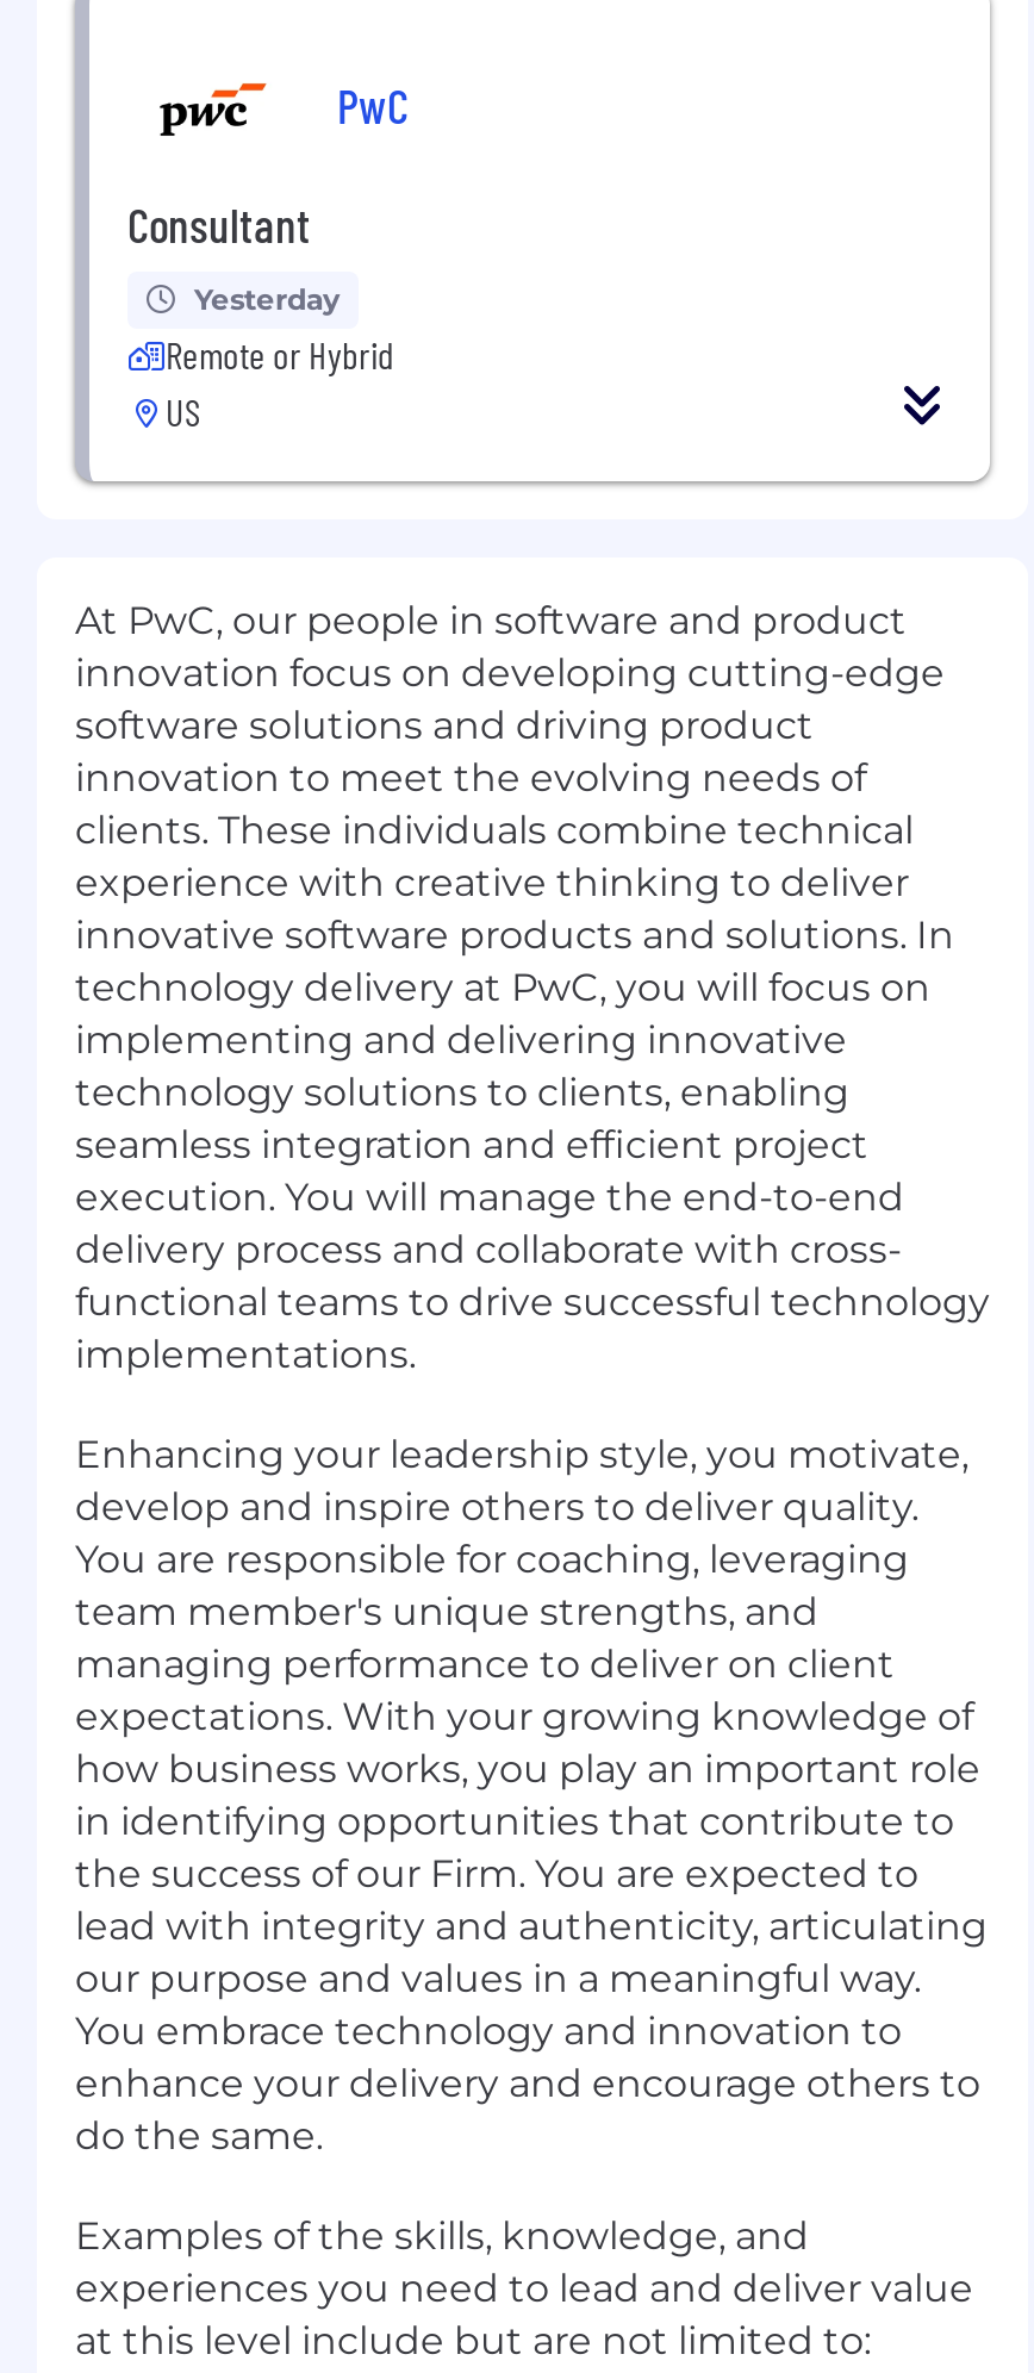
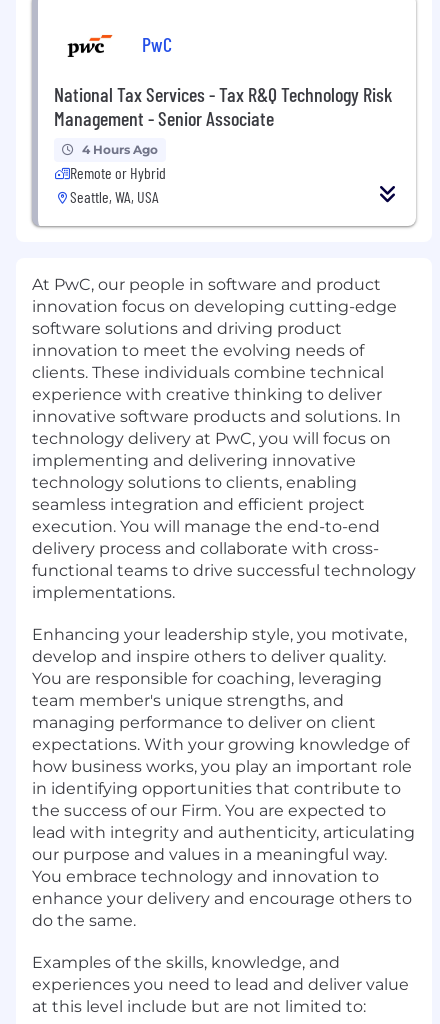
[127,194,311,252] Consultant -> [54,82,392,130] National Tax Services - Tax R&Q Technology Risk | Management - Senior Associate
[194,280,340,316] Yesterday -> [82,142,158,157] 4 Hours Ago
[166,387,201,433] US -> [70,187,159,206] Seattle, WA, USA

